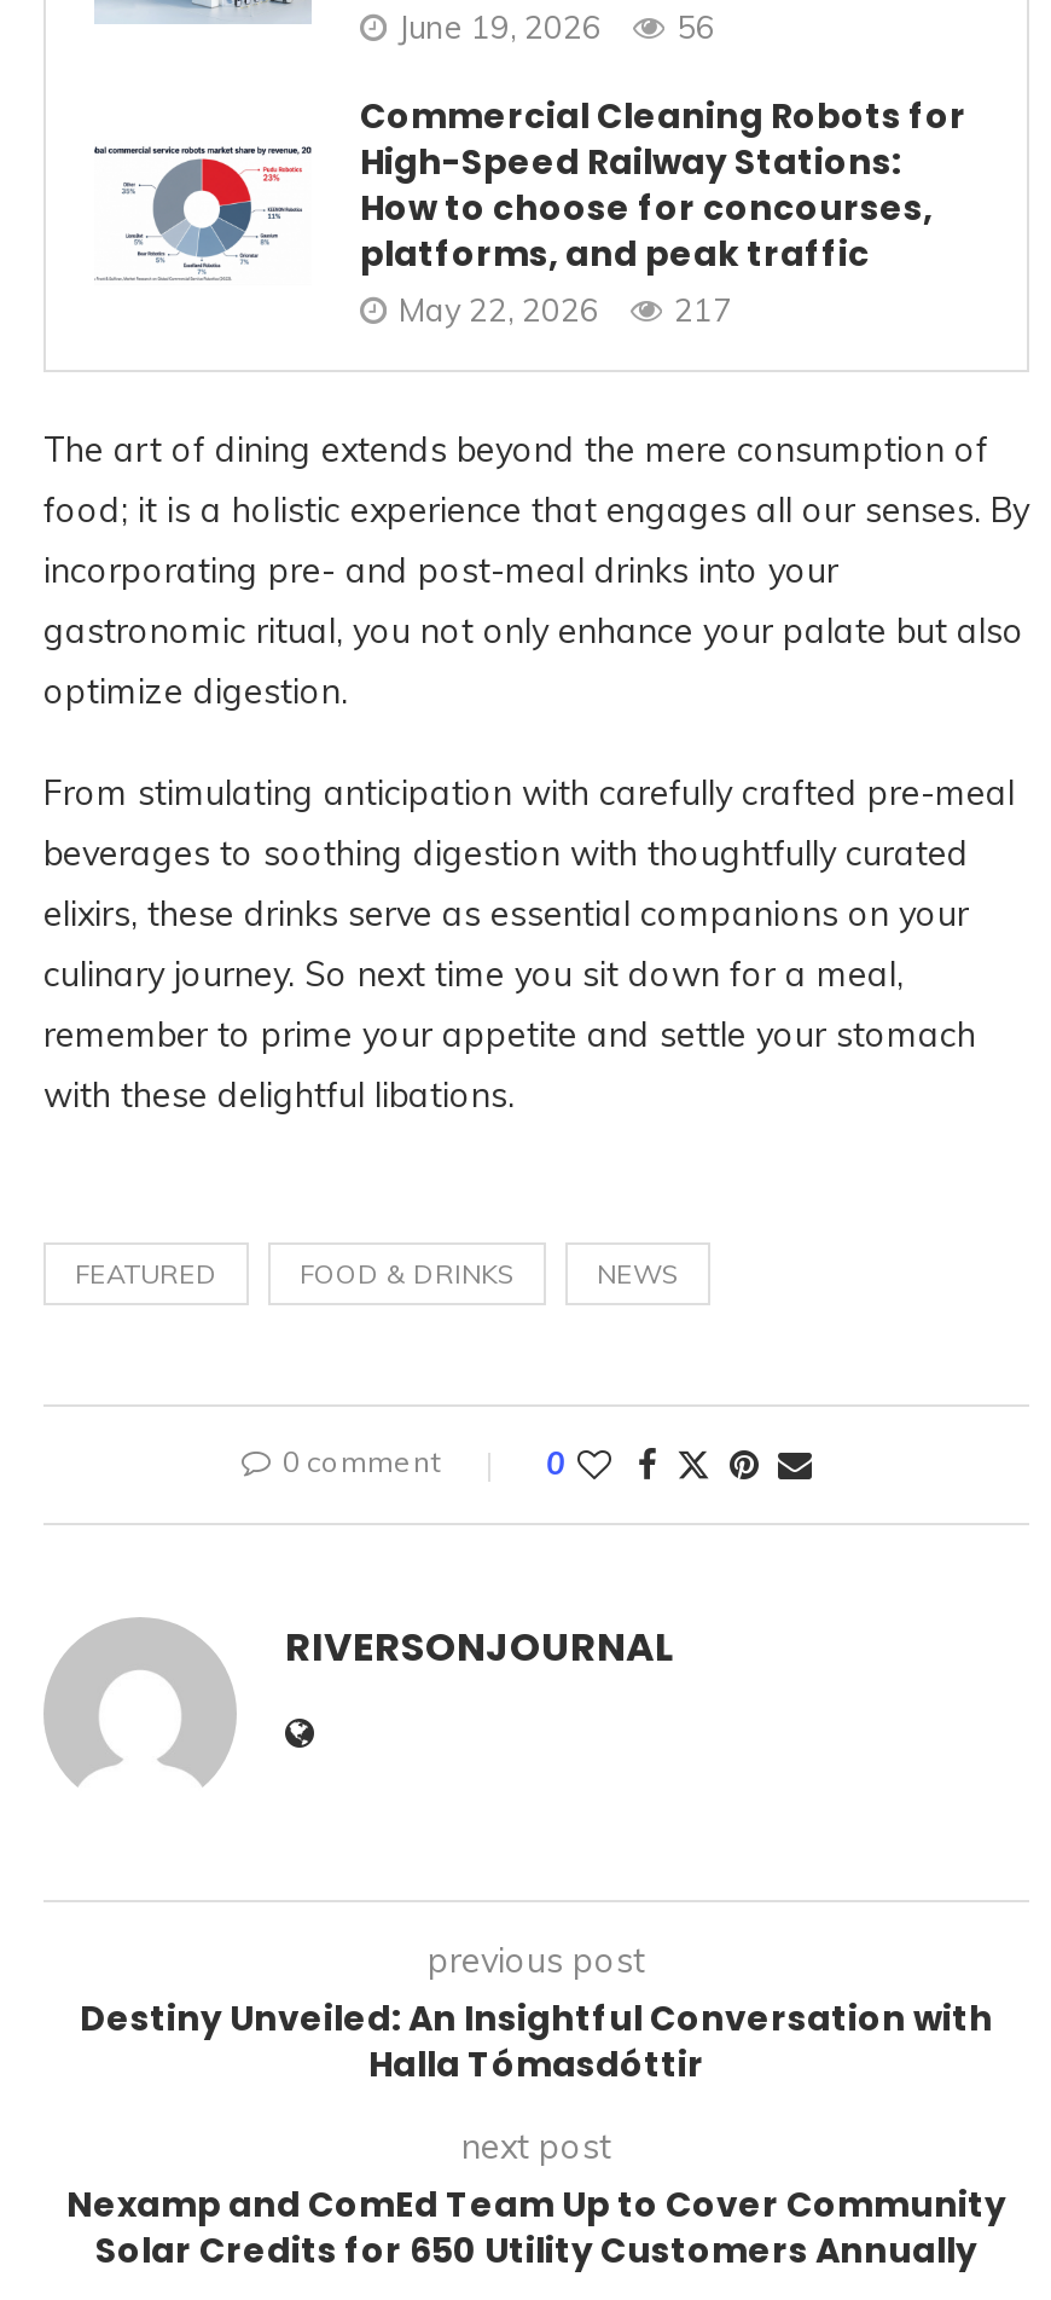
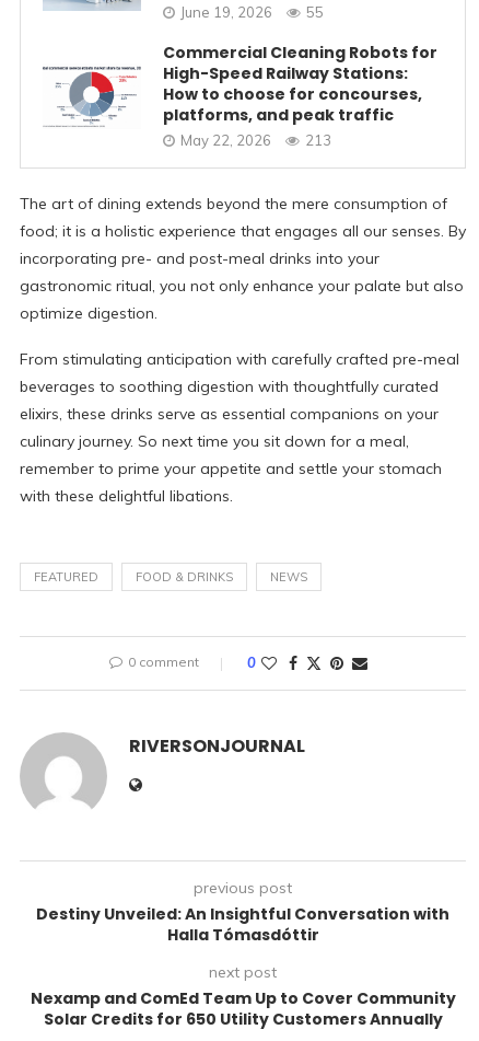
[399,8,715,47] June 19, 2026 56 -> [180,4,324,21] June 19, 2026 55
[399,291,732,329] May 22, 2026 217 -> [180,132,331,149] May 22, 2026 213

